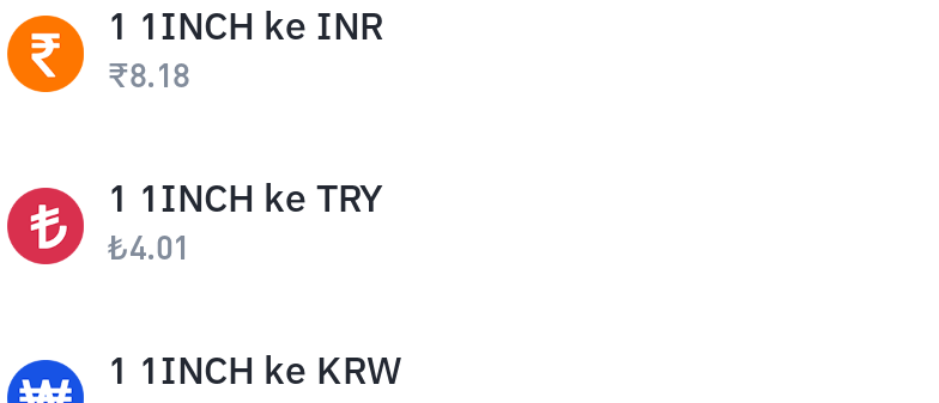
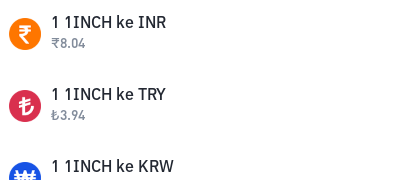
[108,61,189,94] ₹8.18 -> [51,37,85,51] ₹8.04
[108,233,189,267] ₺4.01 -> [51,109,85,123] ₺3.94

